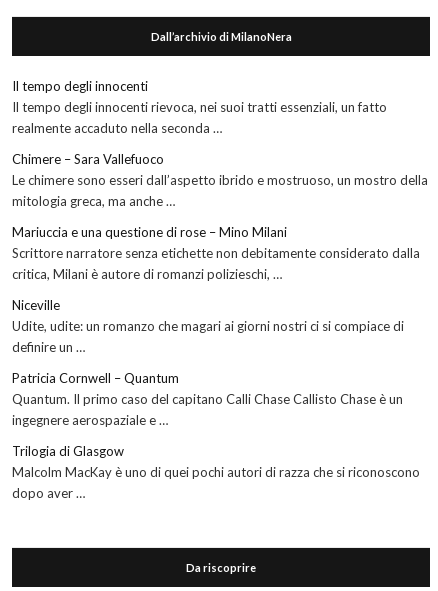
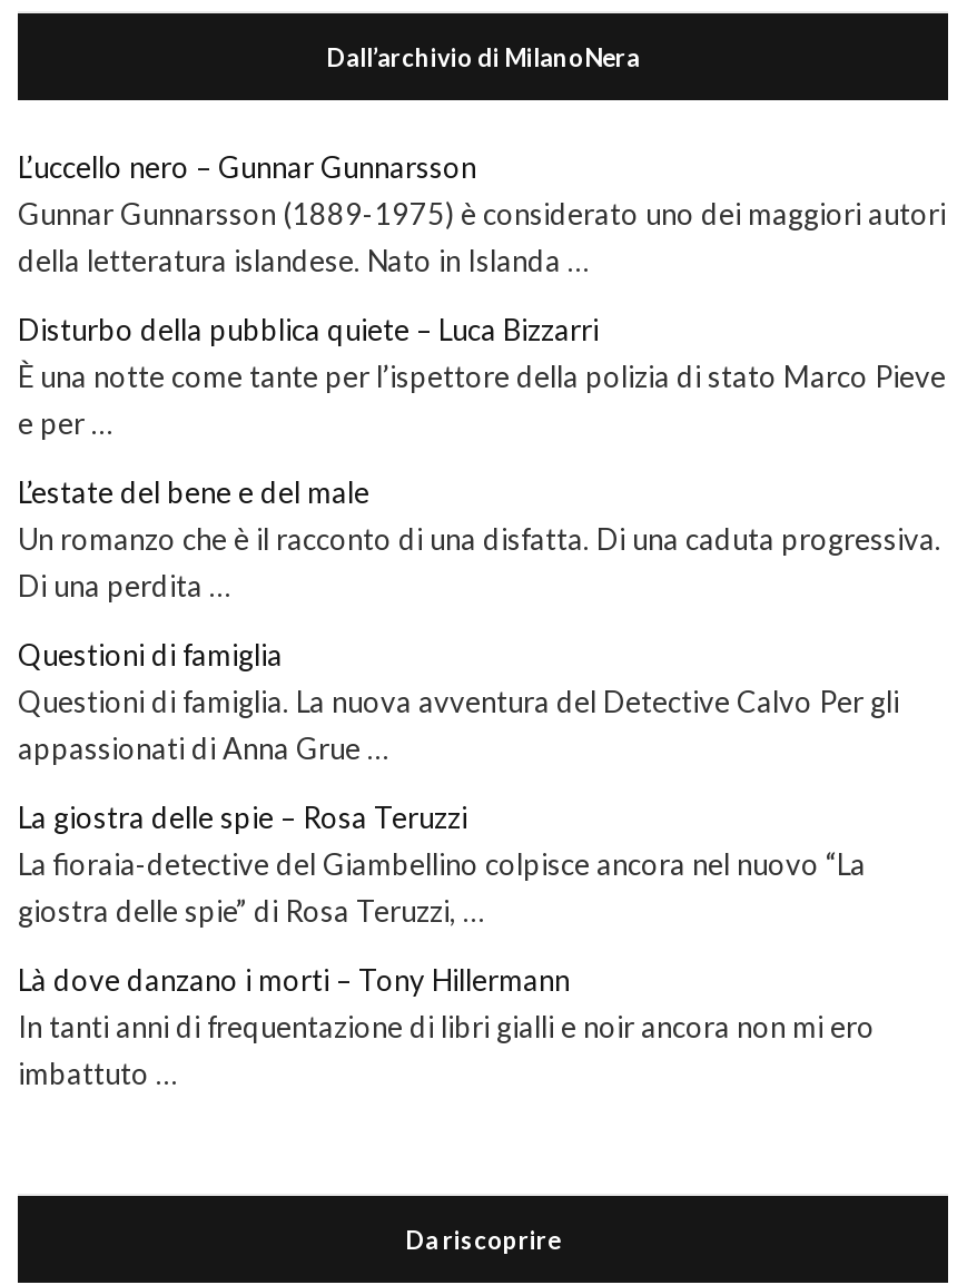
[12,78,387,136] Il tempo degli innocenti | Il tempo degli innocenti rievoca, nei suoi tratti essenziali, un fatto | realmente accaduto nella seconda … -> [18,150,946,279] L’uccello nero – Gunnar Gunnarsson | Gunnar Gunnarsson (1889-1975) è considerato uno dei maggiori autori | della letteratura islandese. Nato in Islanda …
[12,151,428,209] Chimere – Sara Vallefuoco | Le chimere sono esseri dall’aspetto ibrido e mostruoso, un mostro della | mitologia greca, ma anche … -> [18,312,946,441] Disturbo della pubblica quiete – Luca Bizzarri | È una notte come tante per l’ispettore della polizia di stato Marco Pieve | e per …
[12,224,420,282] Mariuccia e una questione di rose – Mino Milani | Scrittore narratore senza etichette non debitamente considerato dalla | critica, Milani è autore di romanzi polizieschi, … -> [18,475,941,604] L’estate del bene e del male | Un romanzo che è il racconto di una disfatta. Di una caduta progressiva. | Di una perdita …
[12,297,404,355] Niceville | Udite, udite: un romanzo che magari ai giorni nostri ci si compiace di | definire un … -> [18,637,899,767] Questioni di famiglia | Questioni di famiglia. La nuova avventura del Detective Calvo Per gli | appassionati di Anna Grue …
[12,370,403,428] Patricia Cornwell – Quantum | Quantum. Il primo caso del capitano Calli Chase Callisto Chase è un | ingegnere aerospaziale e … -> [18,800,866,929] La giostra delle spie – Rosa Teruzzi | La fioraia-detective del Giambellino colpisce ancora nel nuovo “La | giostra delle spie” di Rosa Teruzzi, …
[12,443,420,501] Trilogia di Glasgow | Malcolm MacKay è uno di quei pochi autori di razza che si riconoscono | dopo aver … -> [18,963,875,1092] Là dove danzano i morti – Tony Hillermann | In tanti anni di frequentazione di libri gialli e noir ancora non mi ero | imbattuto …

